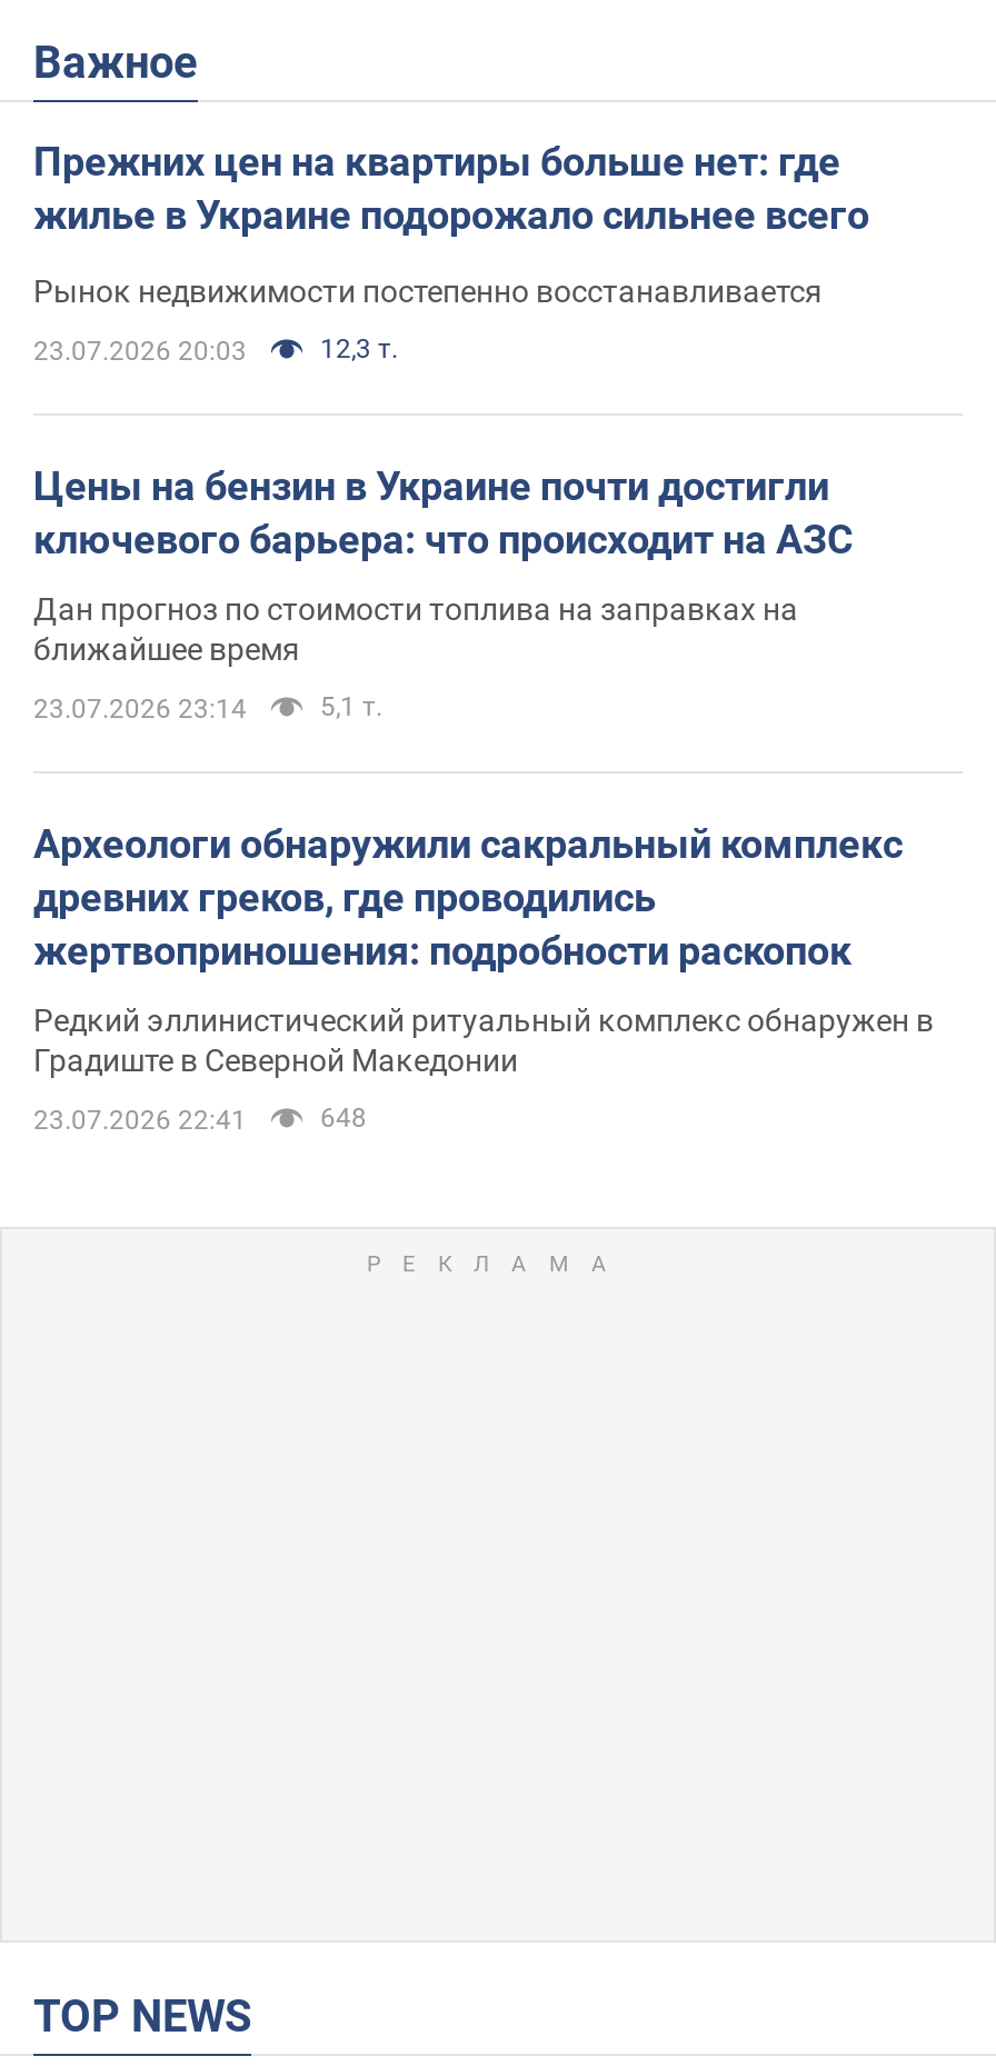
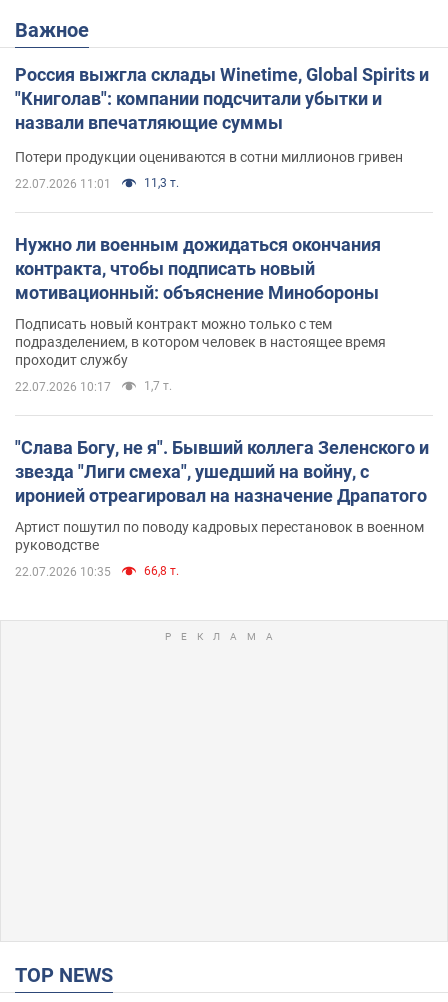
[33,137,869,237] Прежних цен на квартиры больше нет: где | жилье в Украине подорожало сильнее всего -> [15,64,429,133] Россия выжгла склады Winetime, Global Spirits и | "Книголав": компании подсчитали убытки и | назвали впечатляющие суммы
[33,273,823,308] Рынок недвижимости постепенно восстанавливается -> [15,149,403,165] Потери продукции оцениваются в сотни миллионов гривен
[33,333,398,366] 23.07.2026 20:03 | 12,3 т. -> [15,176,179,191] 22.07.2026 11:01 | 11,3 т.
[33,462,854,562] Цены на бензин в Украине почти достигли | ключевого барьера: что происходит на АЗС -> [15,234,381,303] Нужно ли военным дожидаться окончания | контракта, чтобы подписать новый | мотивационный: объяснение Минобороны
[33,591,798,666] Дан прогноз по стоимости топлива на заправках на | ближайшее время -> [15,316,386,368] Подписать новый контракт можно только с тем | подразделением, в котором человек в настоящее время | проходит службу
[33,691,382,724] 23.07.2026 23:14 | 5,1 т. -> [15,379,172,394] 22.07.2026 10:17 | 1,7 т.
[33,820,903,973] Археологи обнаружили сакральный комплекс | древних греков, где проводились | жертвоприношения: подробности раскопок -> [15,437,429,506] "Слава Богу, не я". Бывший коллега Зеленского и | звезда "Лиги смеха", ушедший на войну, с | иронией отреагировал на назначение Драпатого
[33,1002,934,1077] Редкий эллинистический ритуальный комплекс обнаружен в | Градиште в Северной Македонии -> [15,519,424,553] Артист пошутил по поводу кадровых перестановок в военном | руководстве
[33,1102,367,1135] 23.07.2026 22:41 | 648 -> [15,564,179,579] 22.07.2026 10:35 | 66,8 т.

